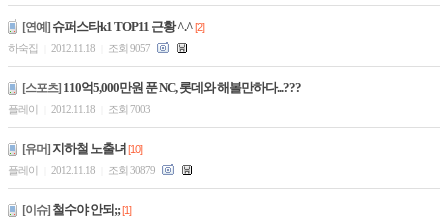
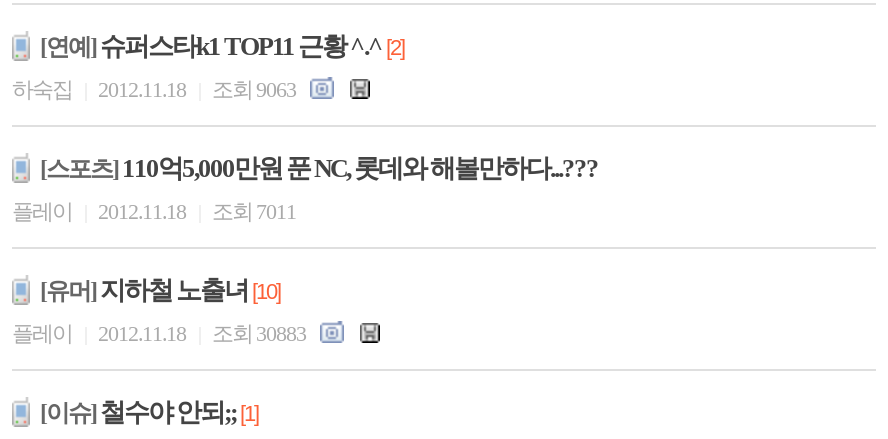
[8,42,152,54] 하숙집 2012.11.18 조회 9057 -> [12,77,300,101] 하숙집 2012.11.18 조회 9063
[8,103,150,115] 플레이 2012.11.18 조회 7003 -> [12,199,296,223] 플레이 2012.11.18 조회 7011
[8,164,157,176] 플레이 2012.11.18 조회 30879 -> [12,321,310,345] 플레이 2012.11.18 조회 30883

